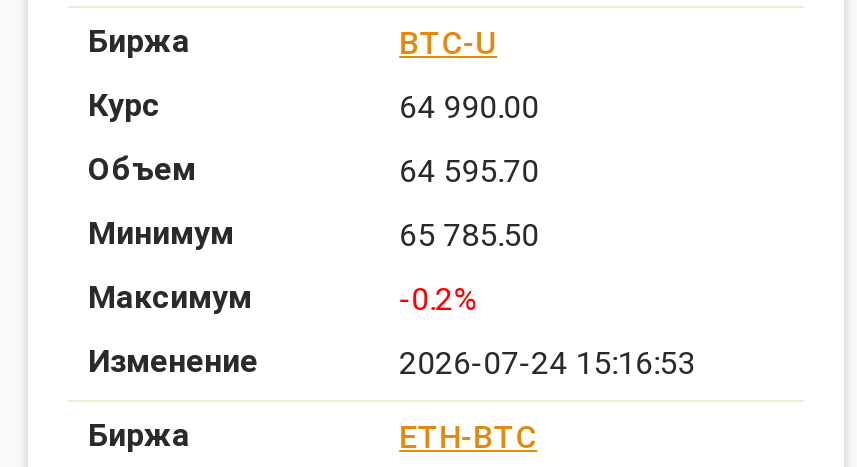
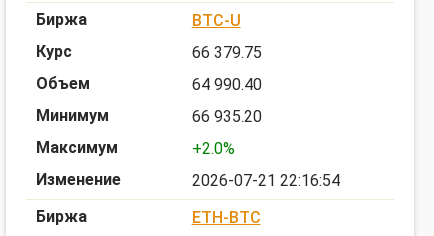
[399,88,539,126] 64 990.00 -> [192,43,262,62] 66 379.75
[399,152,539,190] 64 595.70 -> [192,75,262,94] 64 990.40
[399,216,539,254] 65 785.50 -> [192,107,262,126] 66 935.20
[399,280,477,318] -0.2% -> [192,139,235,158] +2.0%
[399,344,695,382] 2026-07-24 15:16:53 -> [192,171,340,190] 2026-07-21 22:16:54

